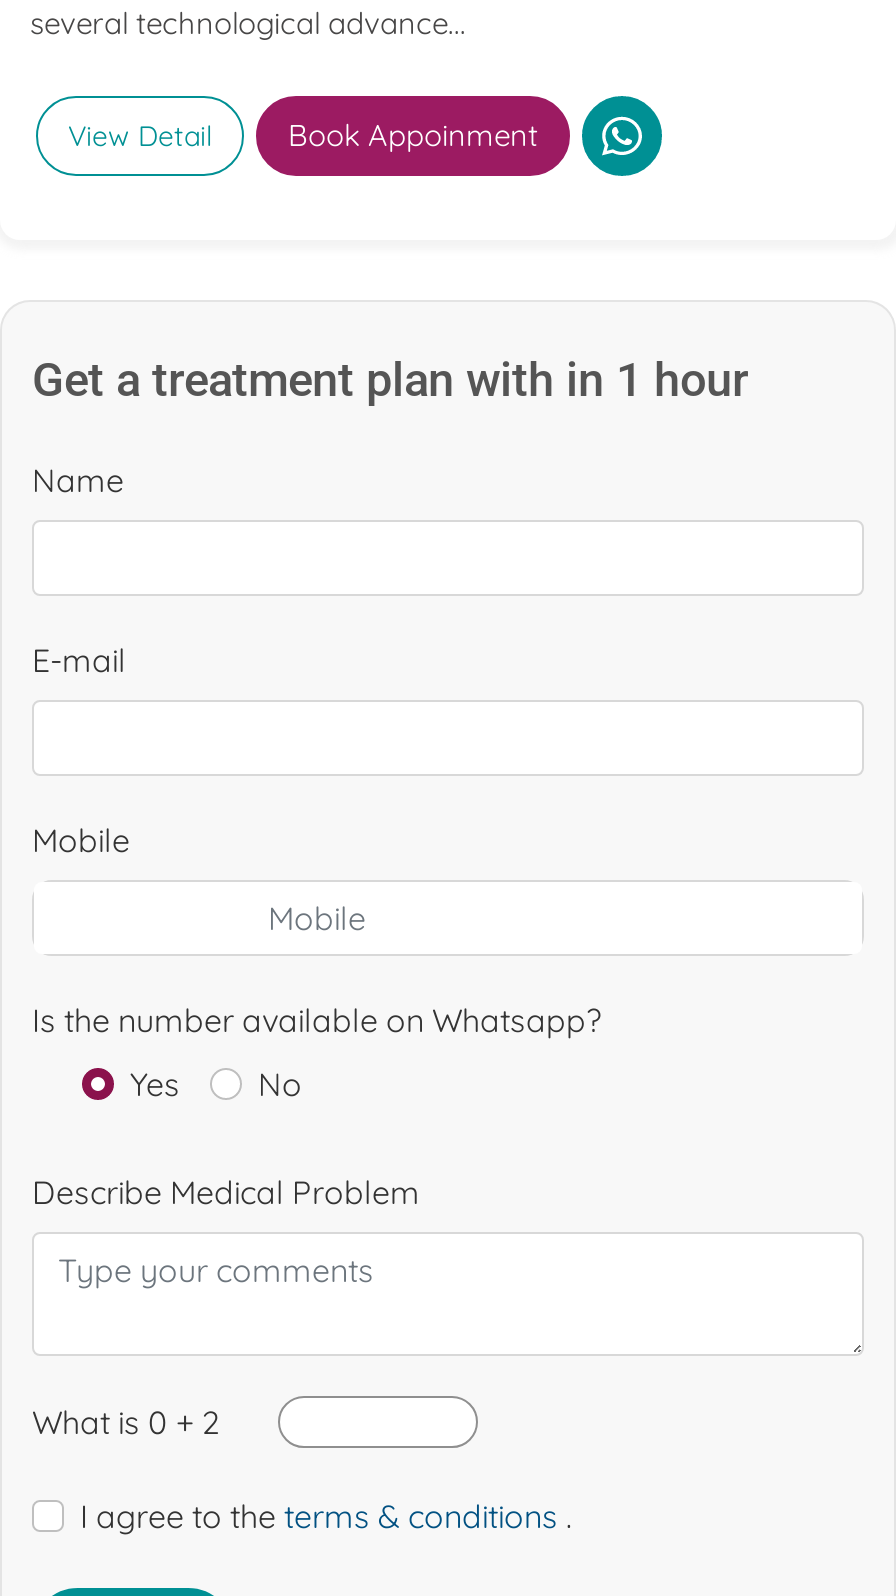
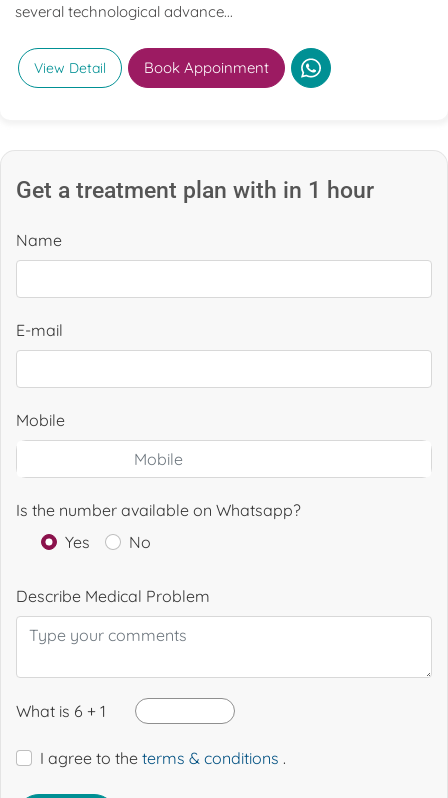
[32,1402,220,1442] What is 0 + 2 -> [16,701,106,721] What is 6 + 1

